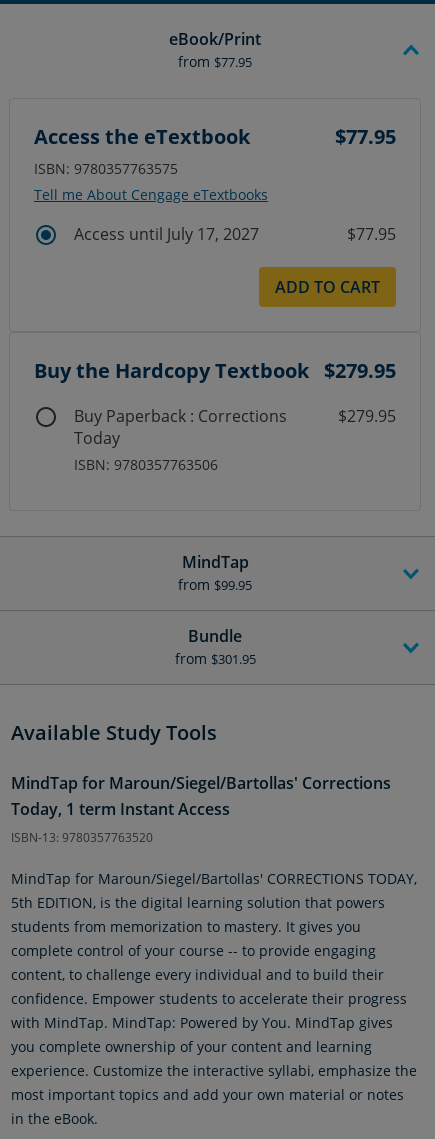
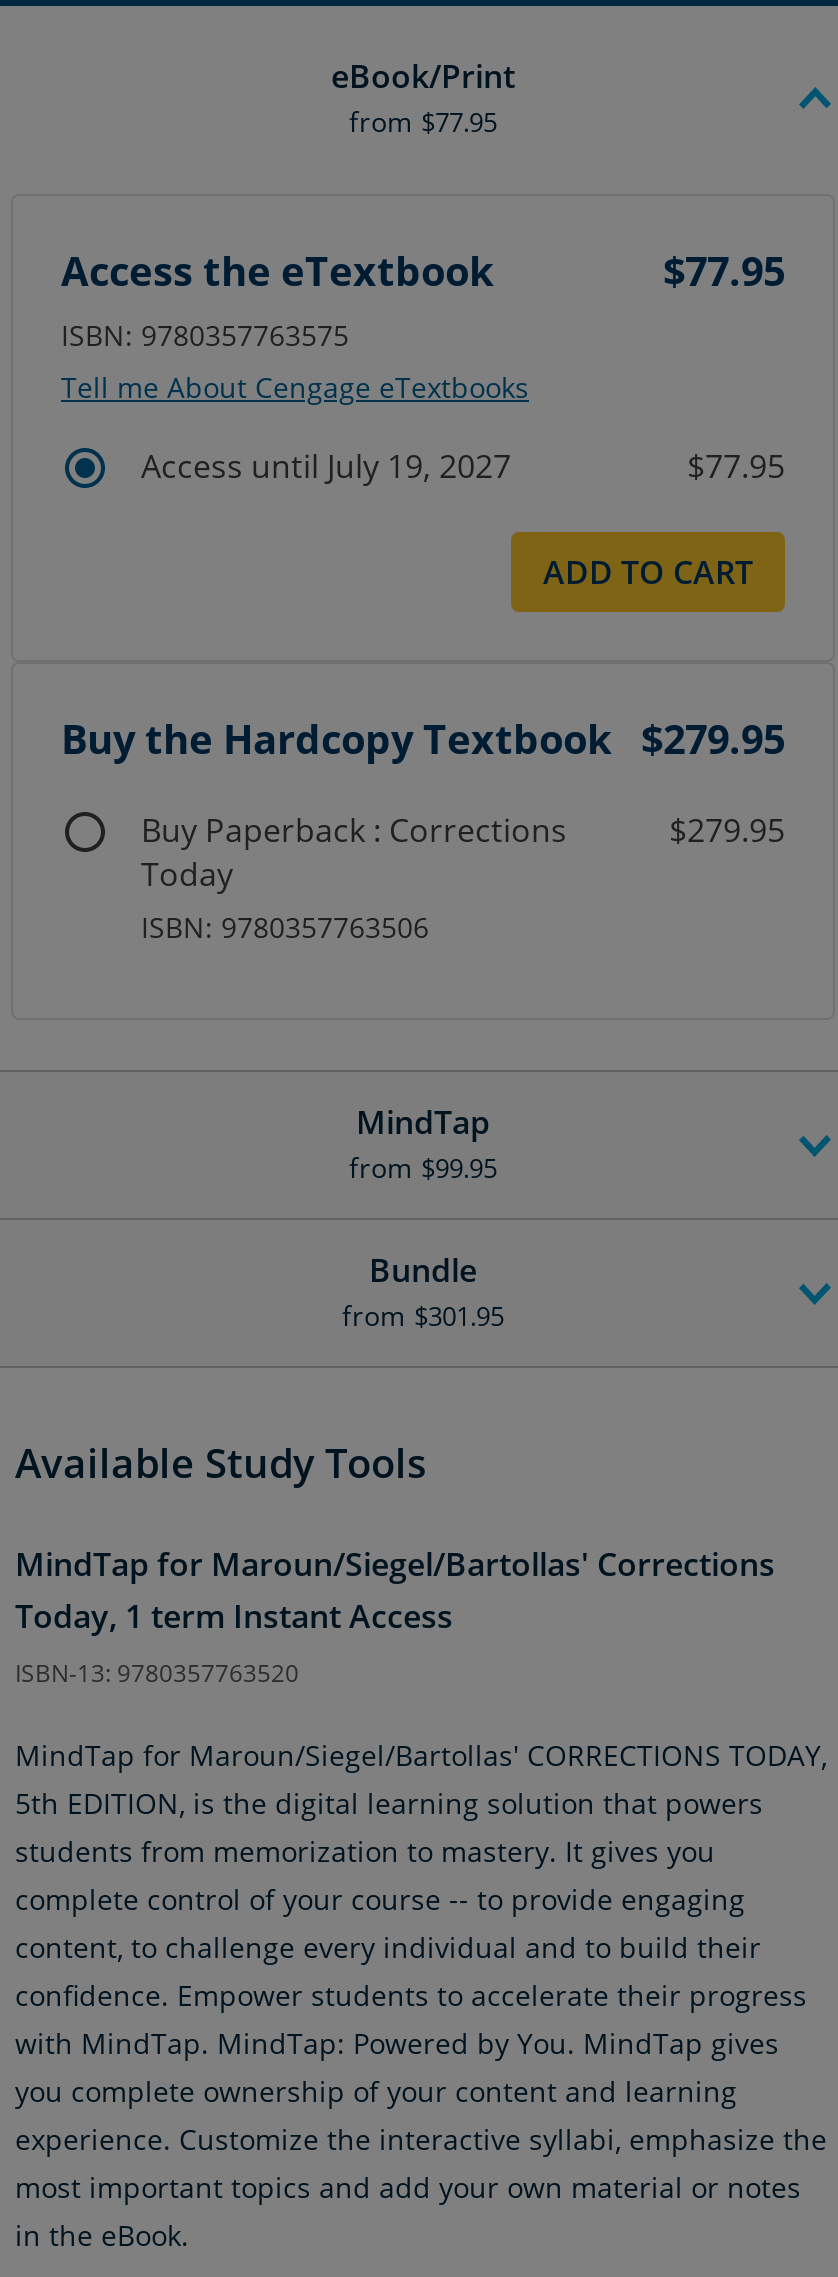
[74,223,259,245] Access until July 17, 2027 -> [141,443,511,487] Access until July 19, 2027

